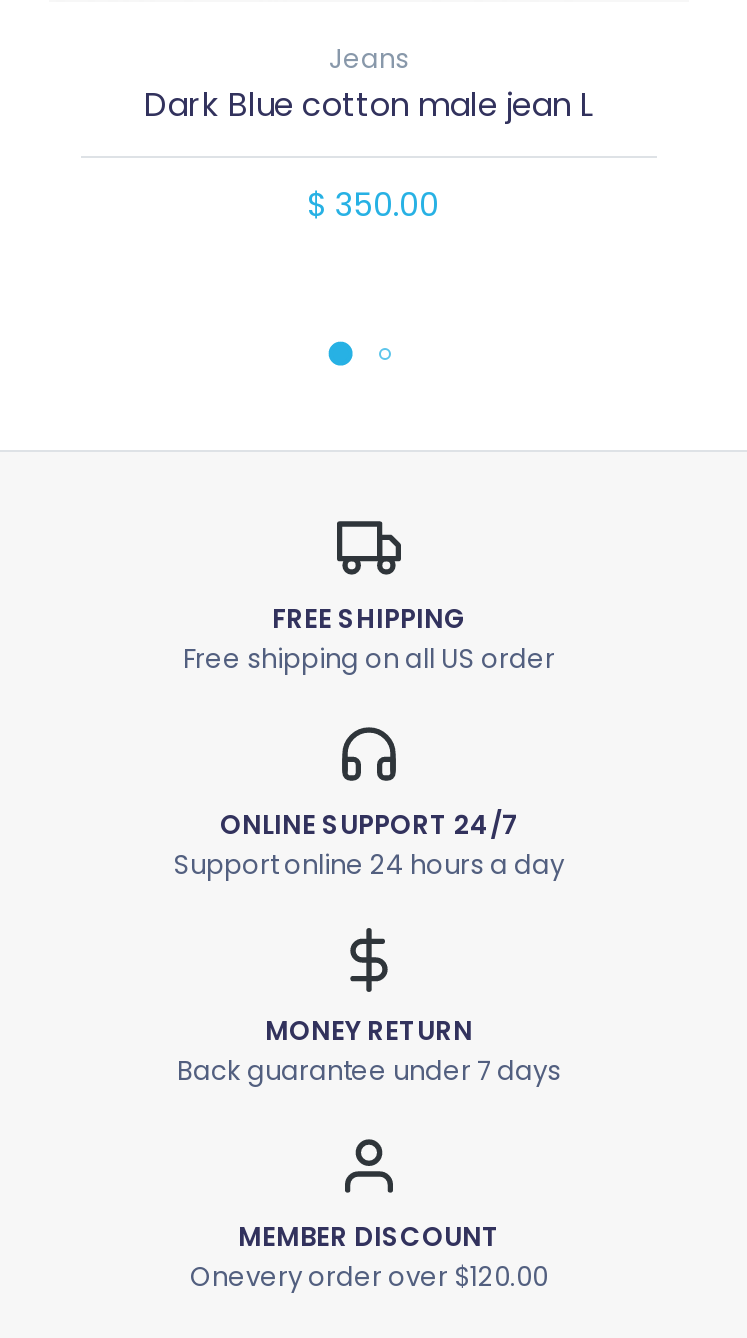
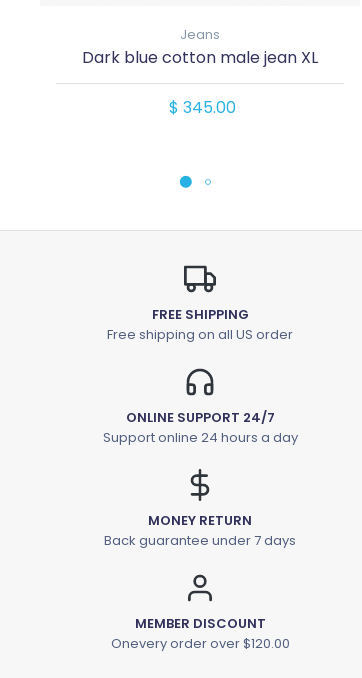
[144,82,594,128] Dark Blue cotton male jean L -> [82,46,318,69] Dark blue cotton male jean XL
[307,182,439,228] $ 350.00 -> [168,96,235,119] $ 345.00

